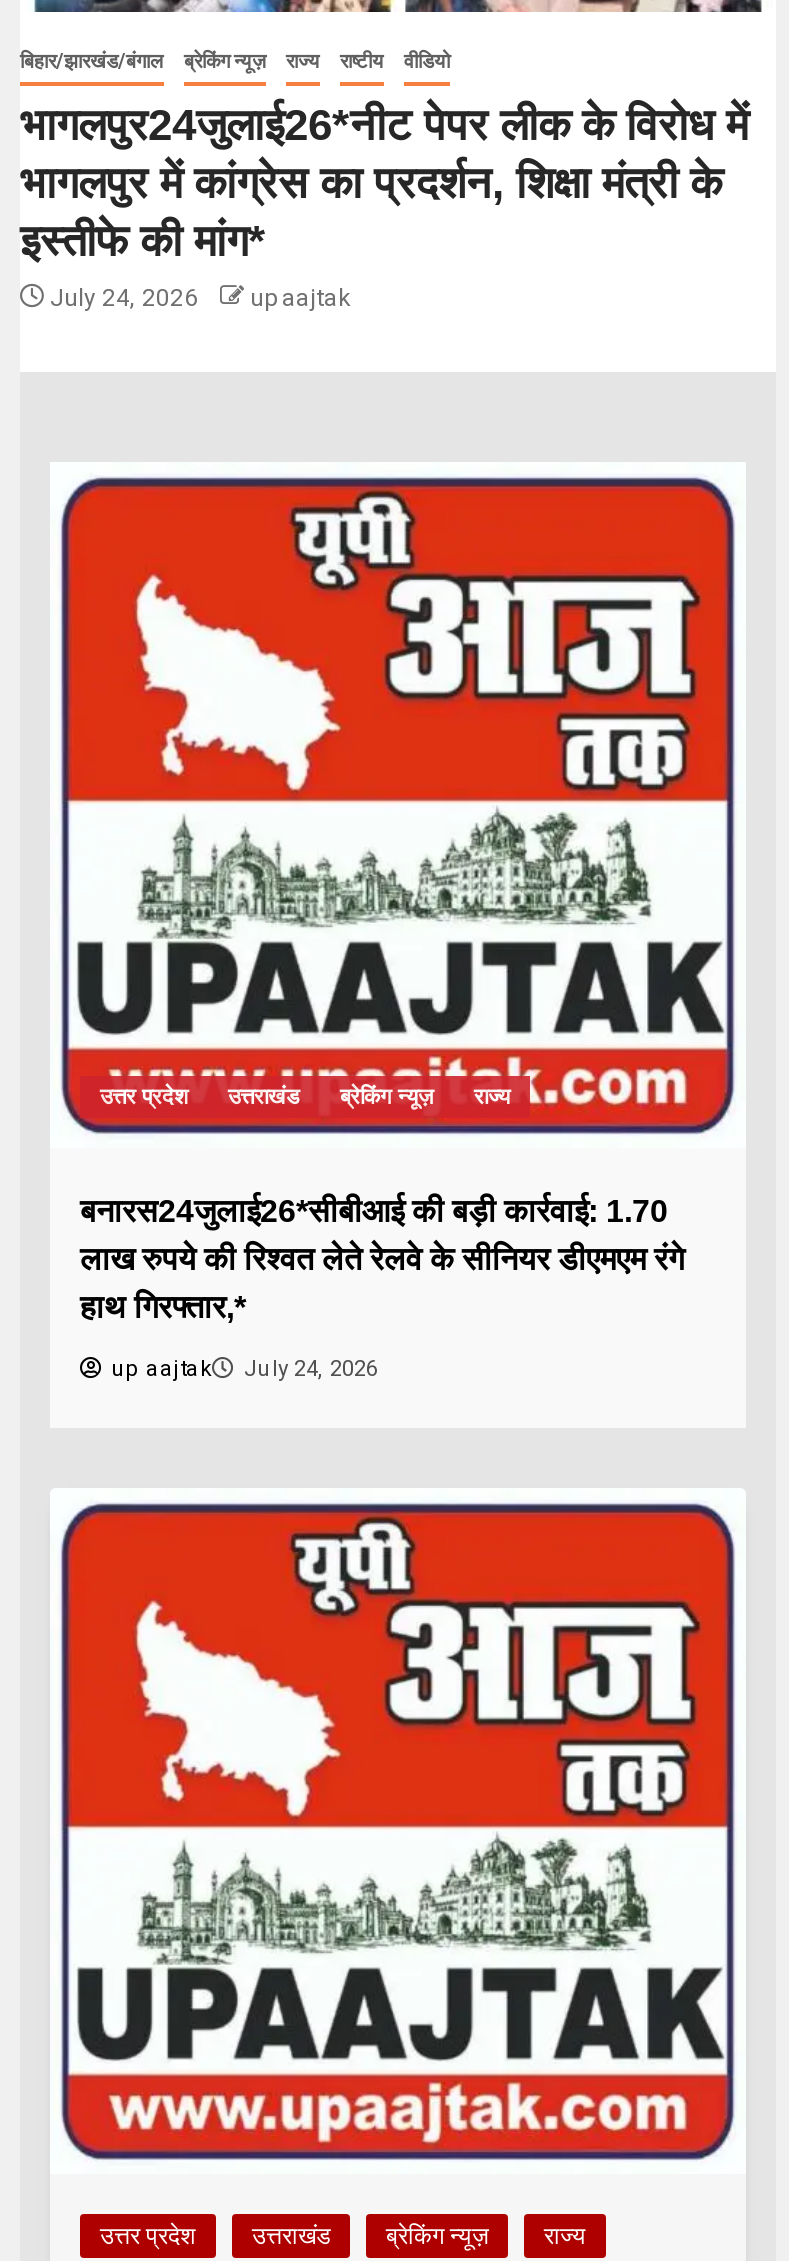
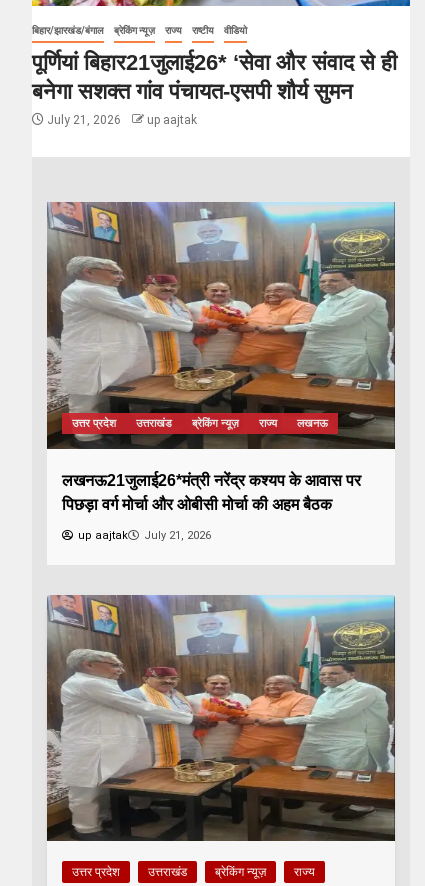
[20,101,748,313] भागलपुर24जुलाई26*नीट पेपर लीक के विरोध में | भागलपुर में कांग्रेस का प्रदर्शन, शिक्षा मंत्री के | इस्तीफे की मांग* | July 24, 2026 -> [32,50,397,127] पूर्णियां बिहार21जुलाई26* ‘सेवा और संवाद से ही | बनेगा सशक्त गांव पंचायत-एसपी शौर्य सुमन | July 21, 2026
[50,476,746,1324] [image] | बनारस24जुलाई26*सीबीआई की बड़ी कार्रवाई: 1.70 | लाख रुपये की रिश्वत लेते रेलवे के सीनियर डीएमएम रंगे | हाथ गिरफ्तार,* -> [46,201,396,513] [image] | लखनऊ | लखनऊ21जुलाई26*मंत्री नरेंद्र कश्यप के आवास पर | पिछड़ा वर्ग मोर्चा और ओबीसी मोर्चा की अहम बैठक
[112,1356,378,1382] up aajtak July 24, 2026 -> [78,529,211,542] up aajtak July 21, 2026
[50,1502,746,2162] [image] -> [46,594,396,842] [image]

